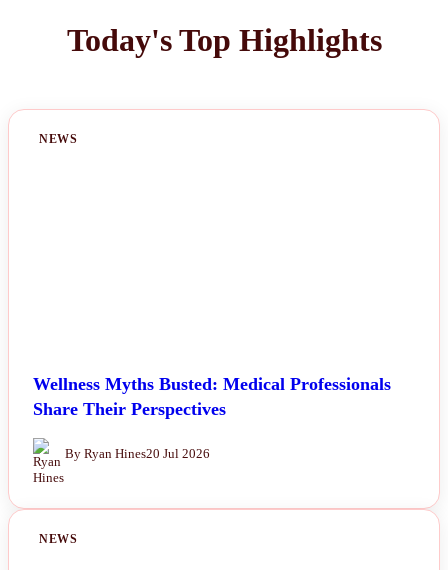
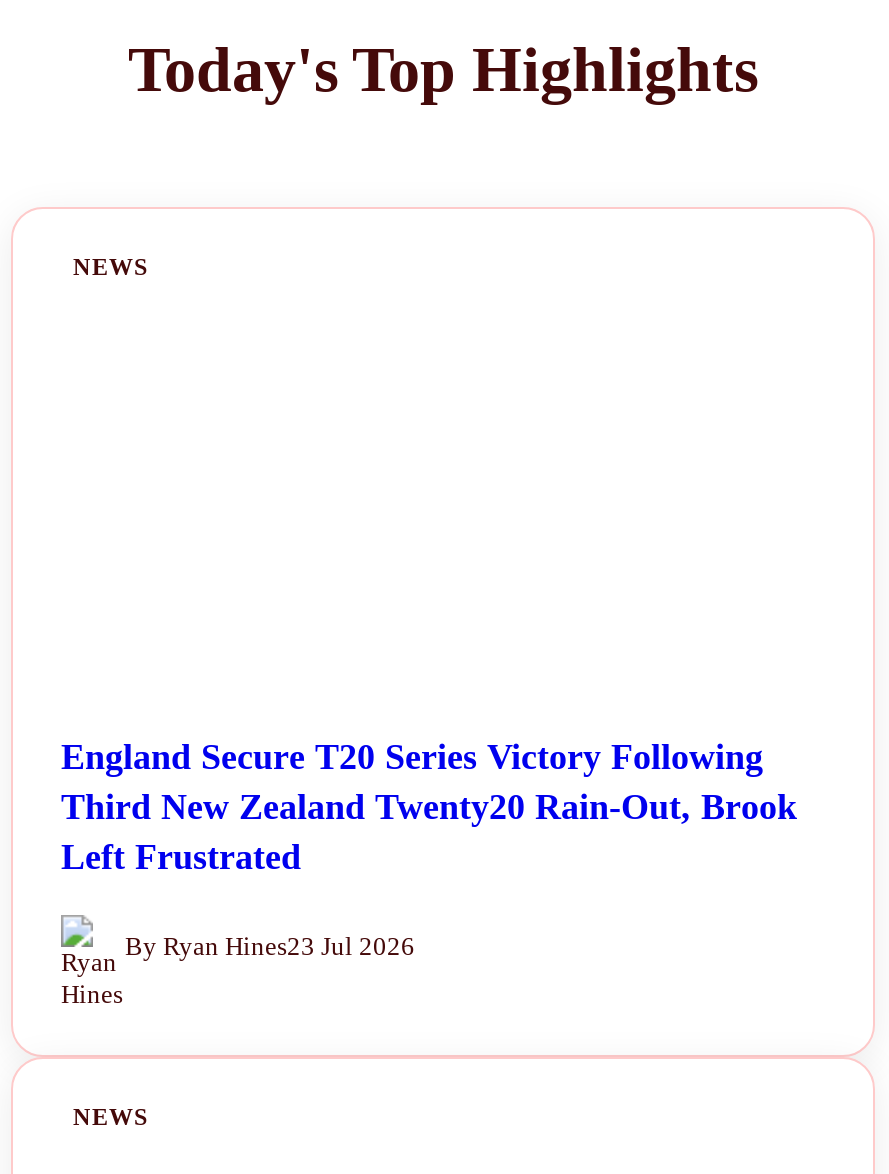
[33,373,391,418] Wellness Myths Busted: Medical Professionals | Share Their Perspectives -> [61,736,797,876] England Secure T20 Series Victory Following | Third New Zealand Twenty20 Rain-Out, Brook | Left Frustrated
[65,445,210,460] By Ryan Hines20 Jul 2026 -> [125,930,415,960] By Ryan Hines23 Jul 2026

